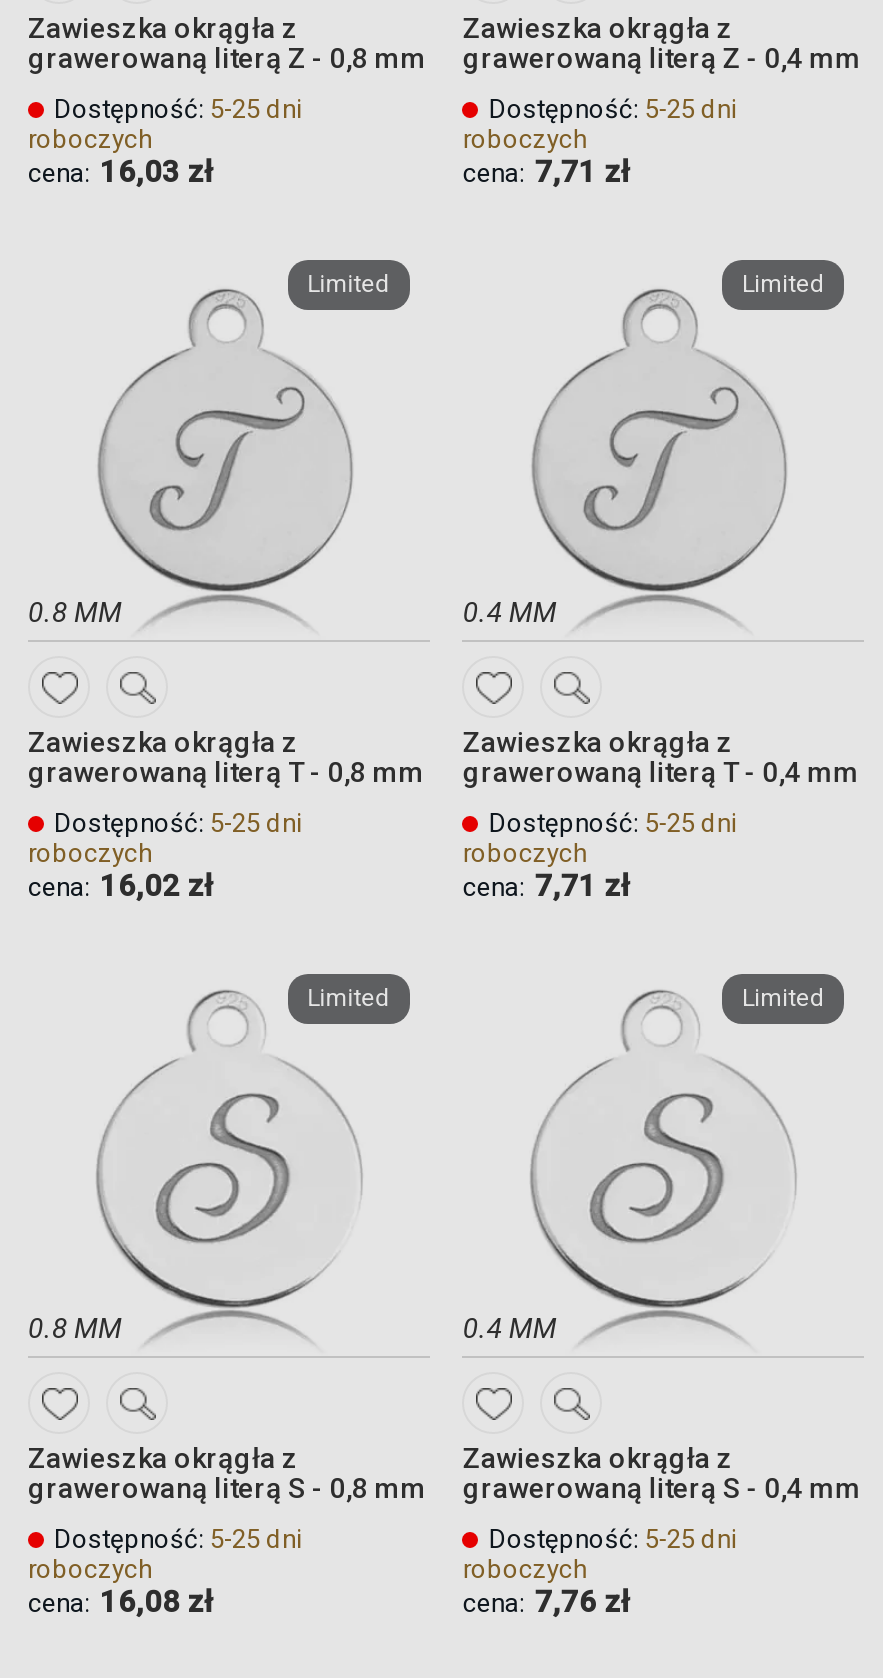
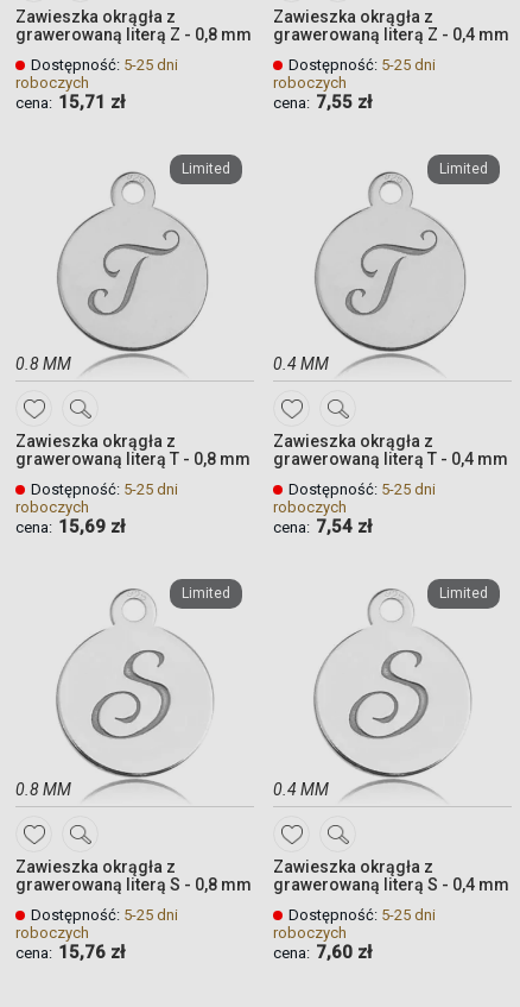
[28,154,212,190] cena: 16,03 zł -> [15,91,125,113] cena: 15,71 zł
[463,154,629,190] cena: 7,71 zł -> [273,91,372,113] cena: 7,55 zł
[28,869,212,905] cena: 16,02 zł -> [15,516,125,538] cena: 15,69 zł
[463,869,629,905] cena: 7,71 zł -> [273,516,372,538] cena: 7,54 zł
[28,1584,212,1620] cena: 16,08 zł -> [15,942,125,963] cena: 15,76 zł
[463,1584,629,1620] cena: 7,76 zł -> [273,942,372,963] cena: 7,60 zł

